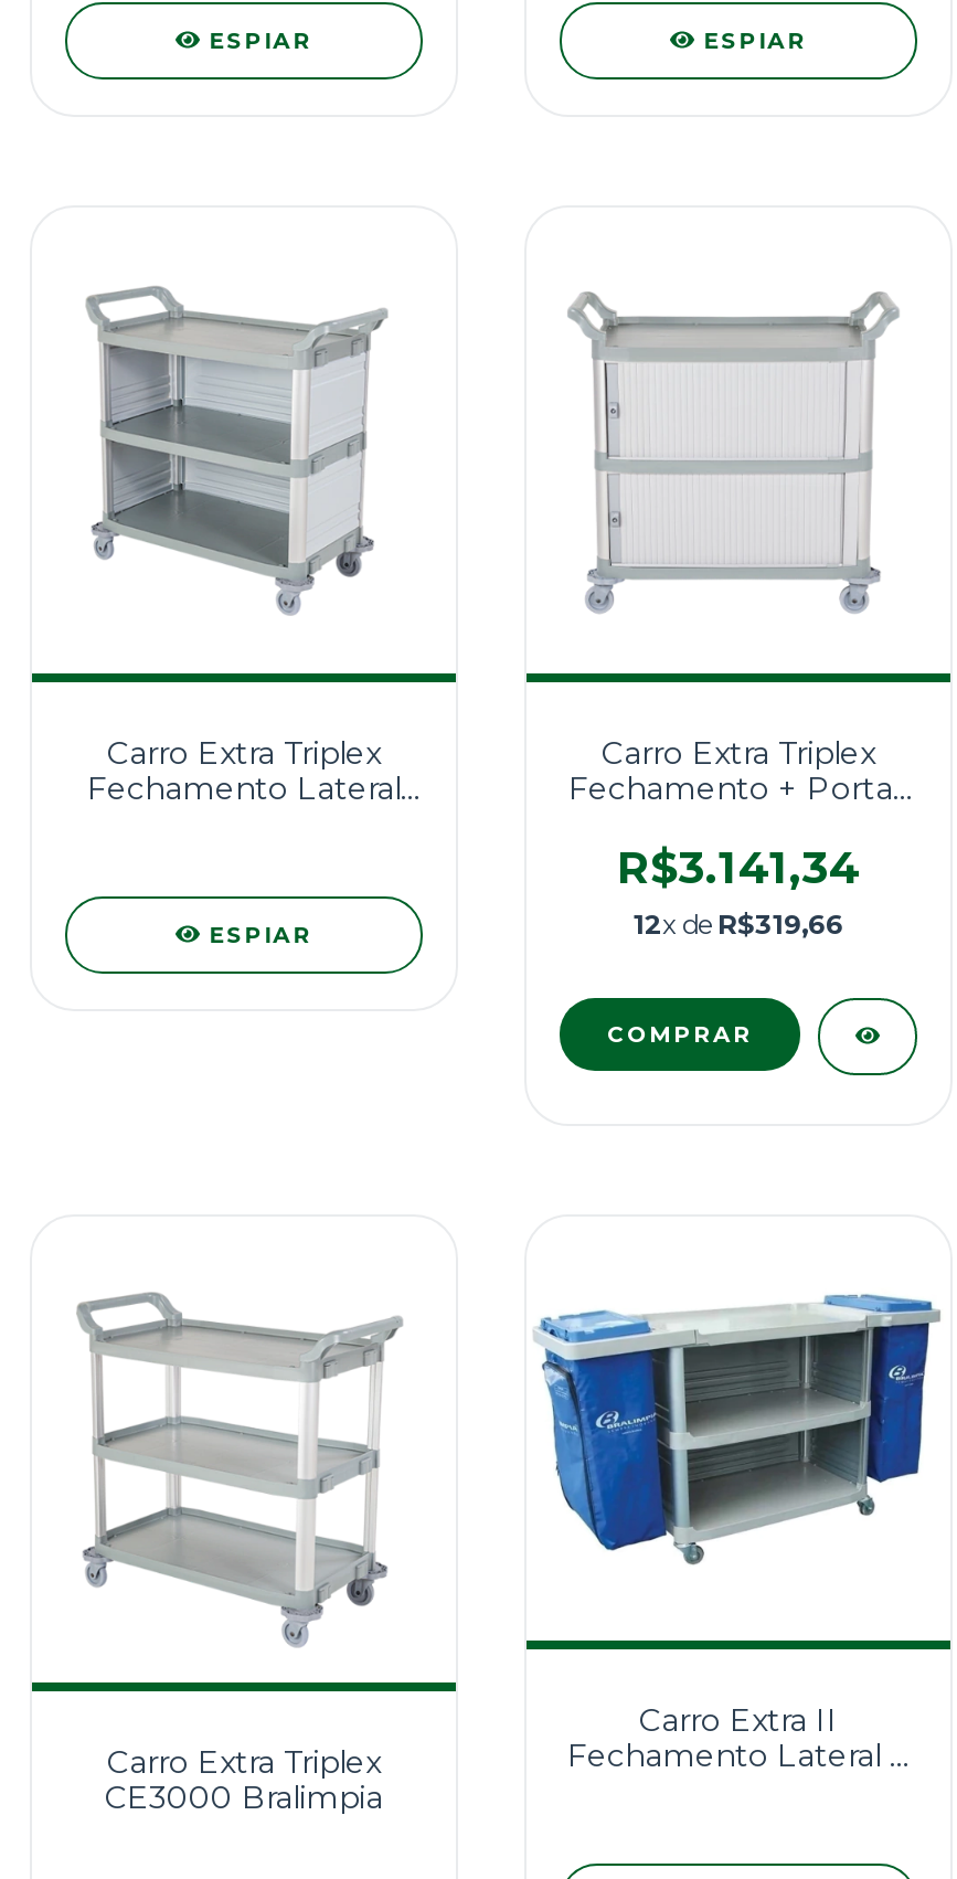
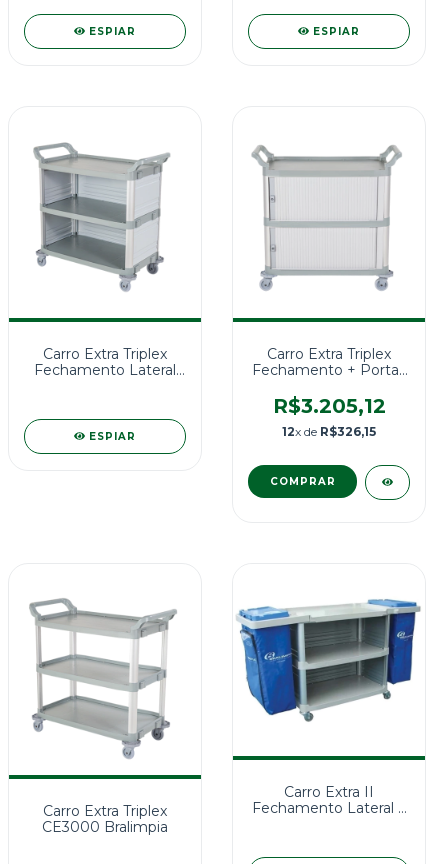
[617,842,860,941] R$3.141,34 | 12x de R$319,66 -> [272,394,385,439] R$3.205,12 | 12x de R$326,15

